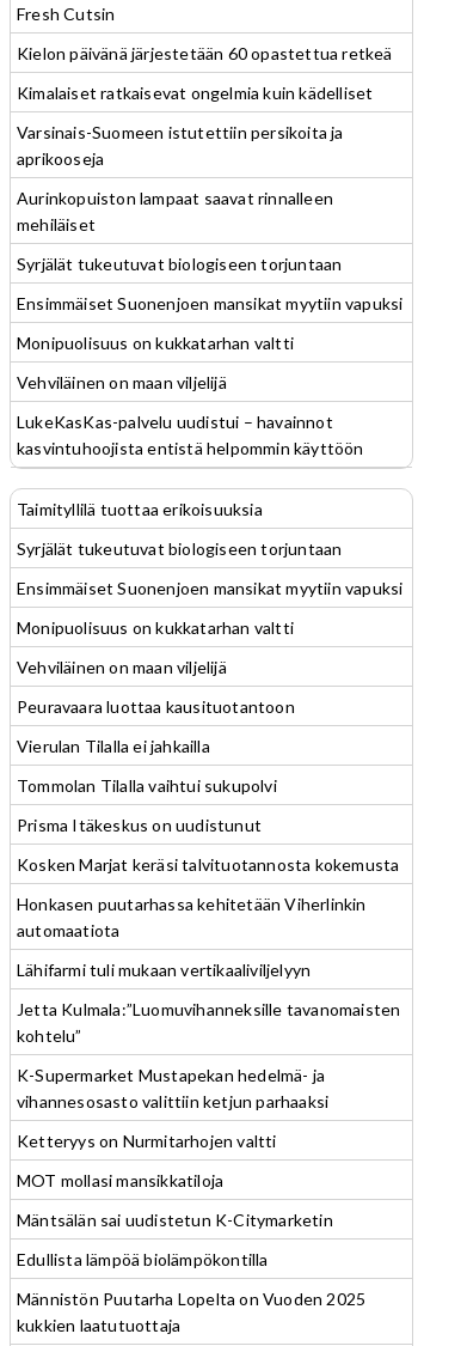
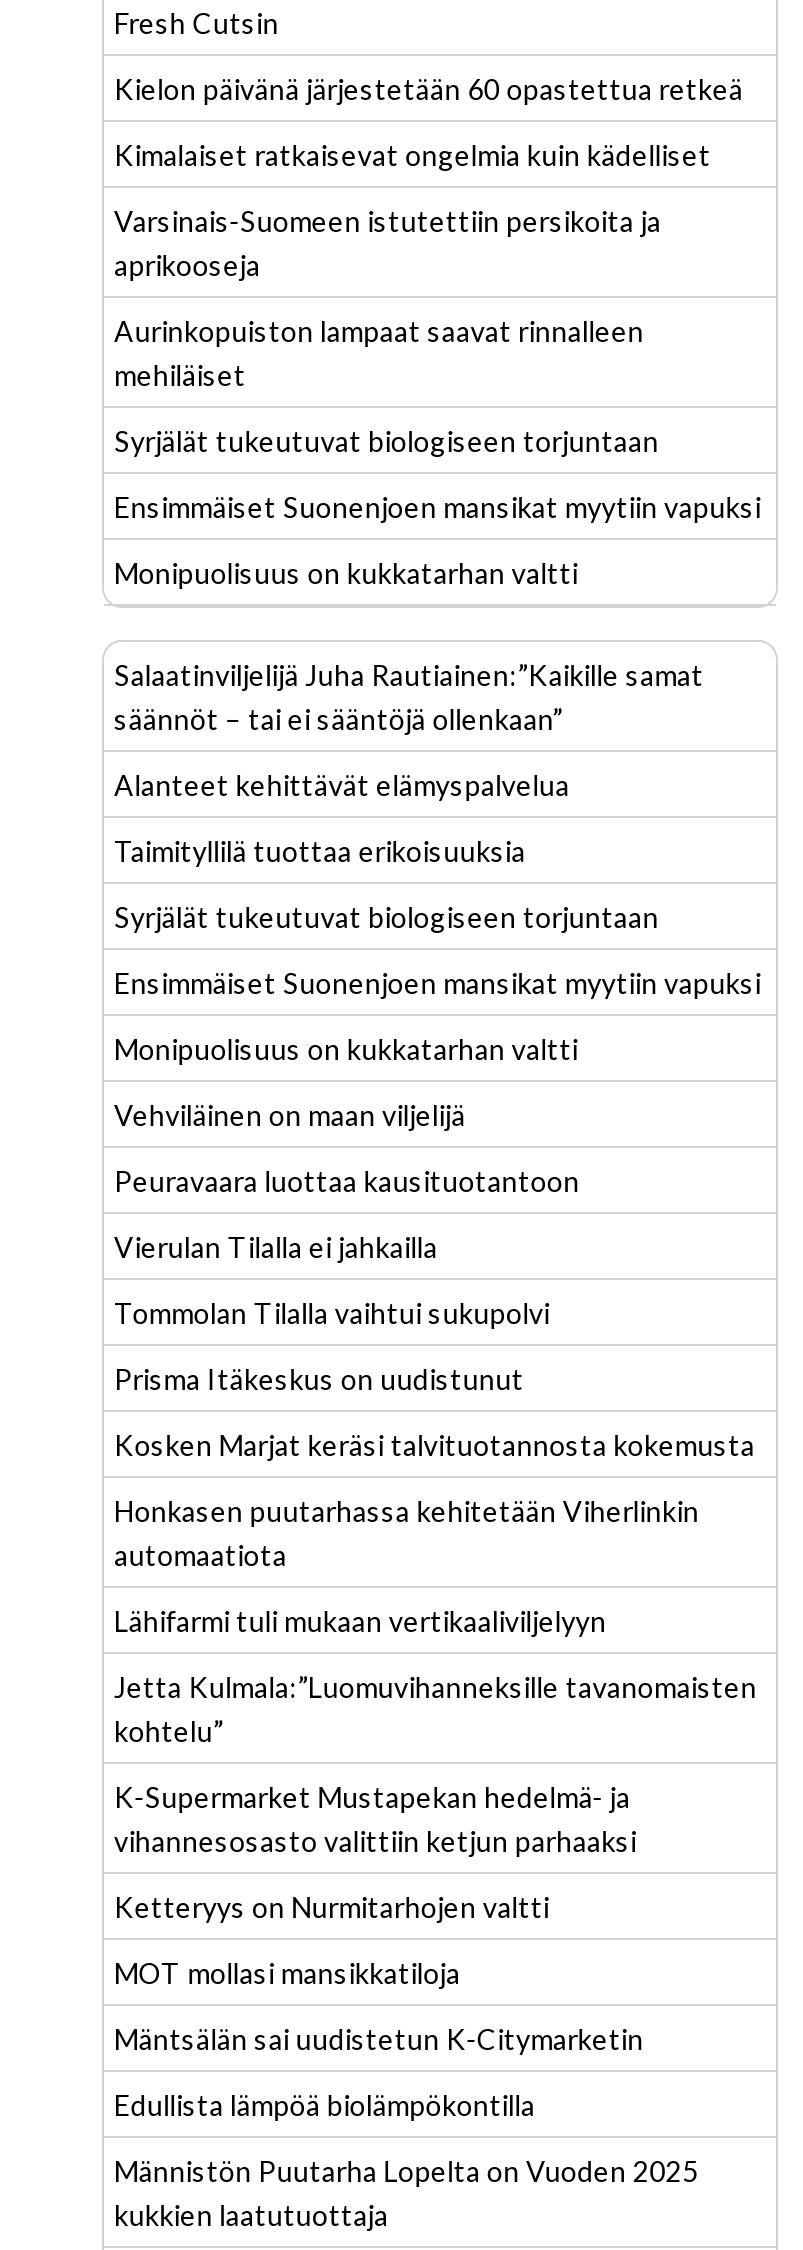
[17,372,227,392] Vehviläinen on maan viljelijä -> [114,658,704,736] Salaatinviljelijä Juha Rautiainen:”Kaikille samat | säännöt – tai ei sääntöjä ollenkaan”
[17,411,364,458] LukeKasKas-palvelu uudistui – havainnot | kasvintuhoojista entistä helpommin käyttöön -> [114,768,570,802] Alanteet kehittävät elämyspalvelua

